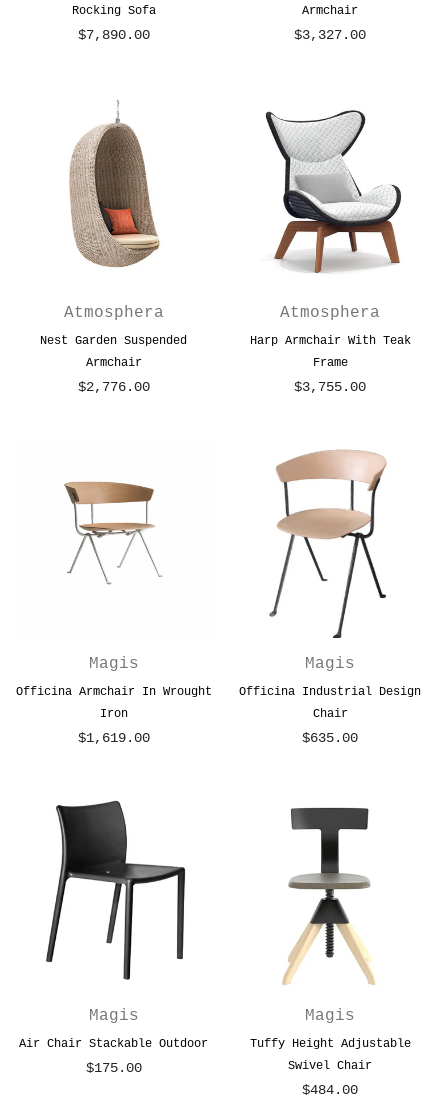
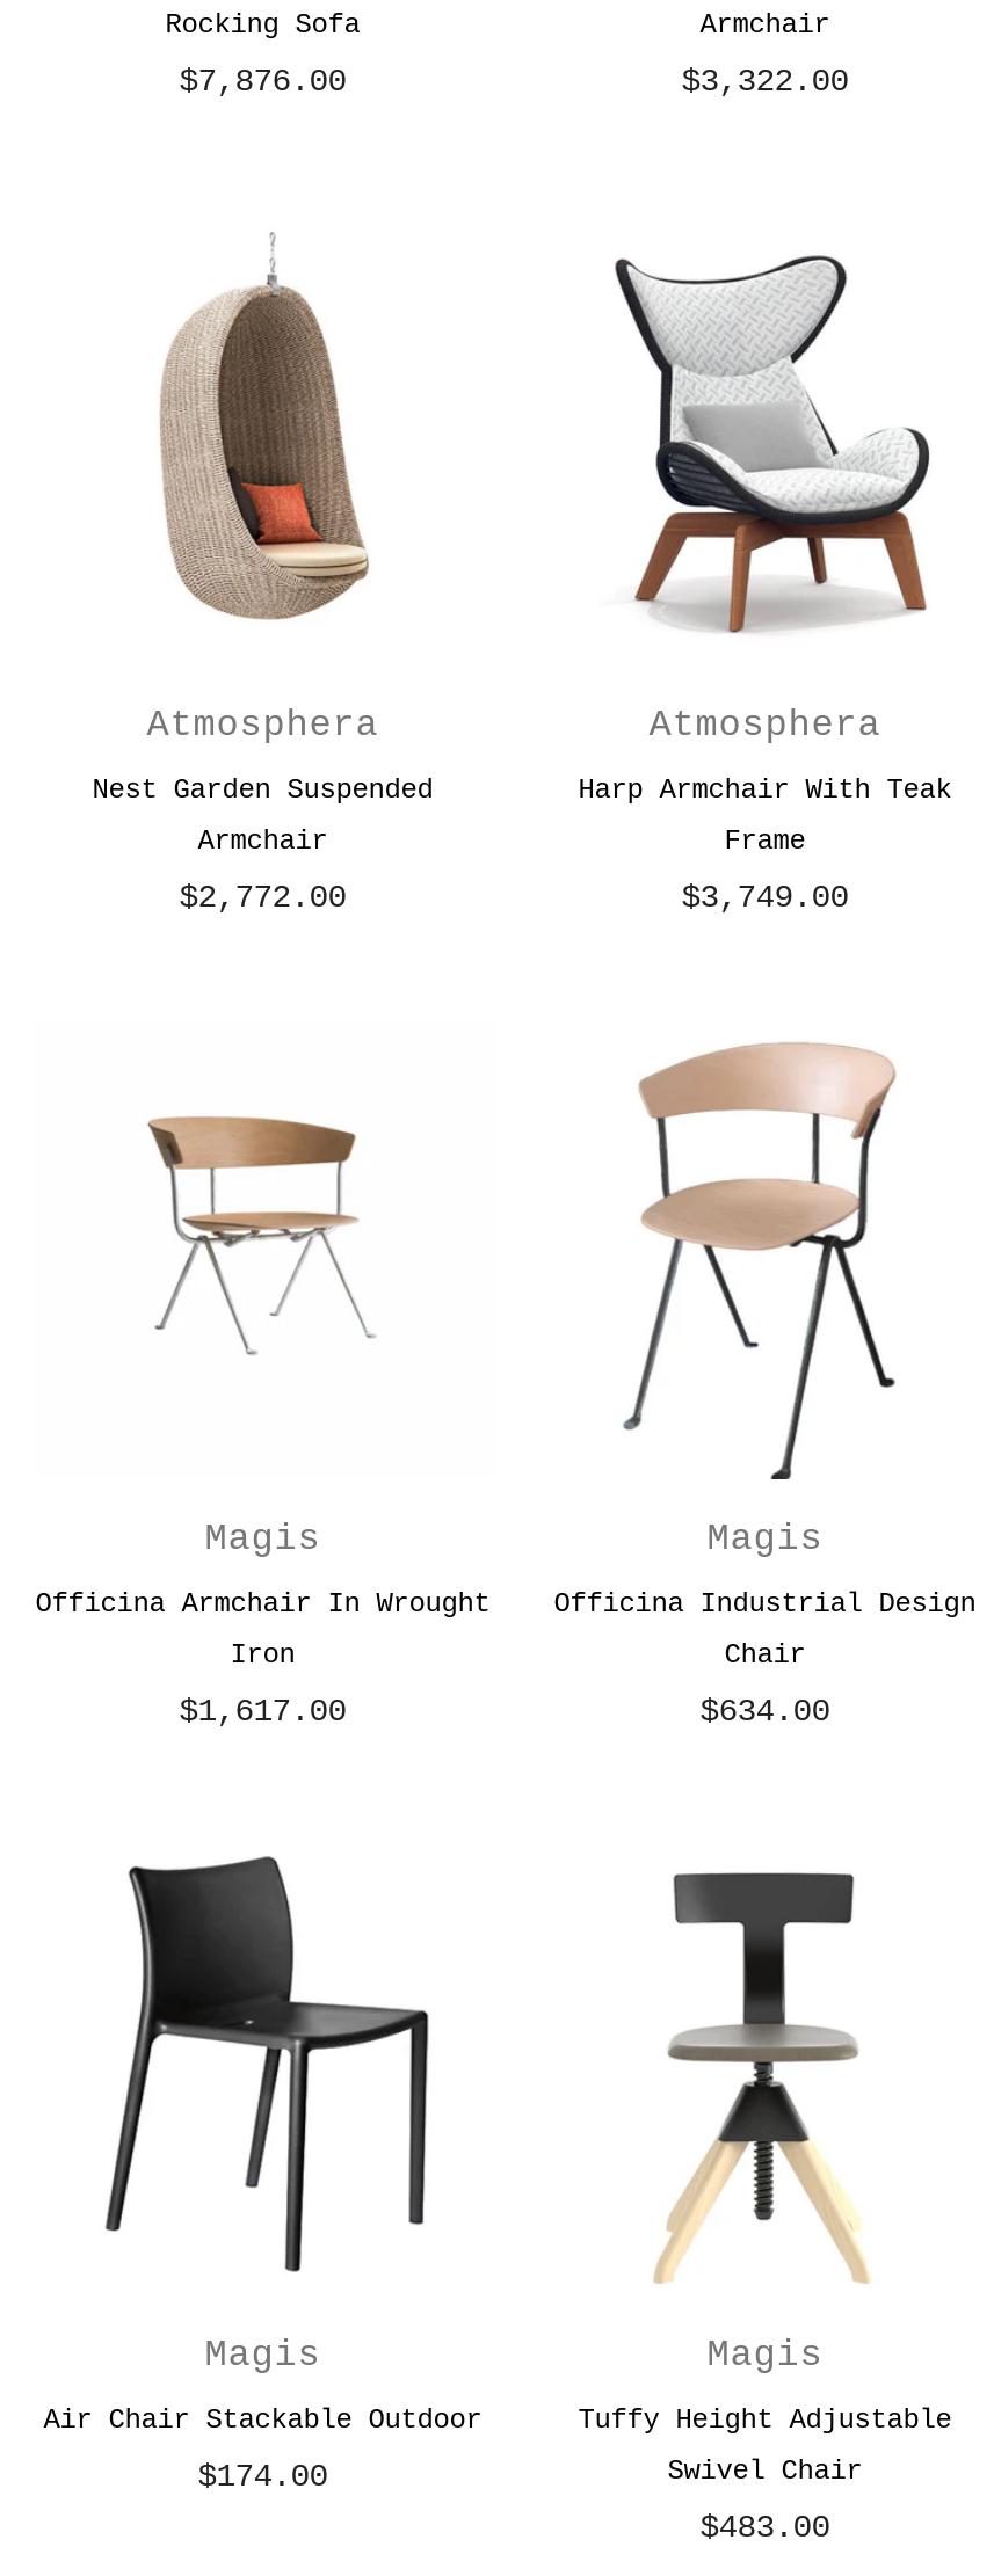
[78,27,150,43] $7,890.00 -> [179,63,346,100] $7,876.00
[294,27,366,43] $3,327.00 -> [681,63,848,100] $3,322.00
[78,378,150,394] $2,776.00 -> [179,878,346,915] $2,772.00
[294,378,366,394] $3,755.00 -> [681,878,848,915] $3,749.00
[78,730,150,746] $1,619.00 -> [179,1693,346,1730] $1,617.00
[302,730,358,746] $635.00 -> [700,1693,830,1730] $634.00
[86,1059,142,1075] $175.00 -> [198,2457,328,2494] $174.00
[302,1081,358,1097] $484.00 -> [700,2508,830,2545] $483.00

